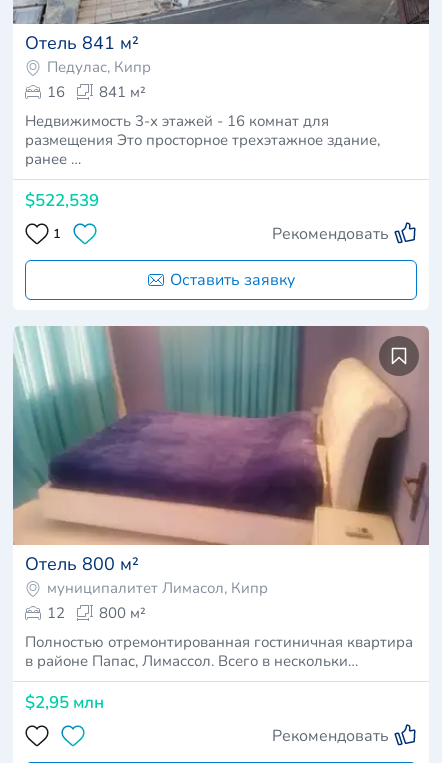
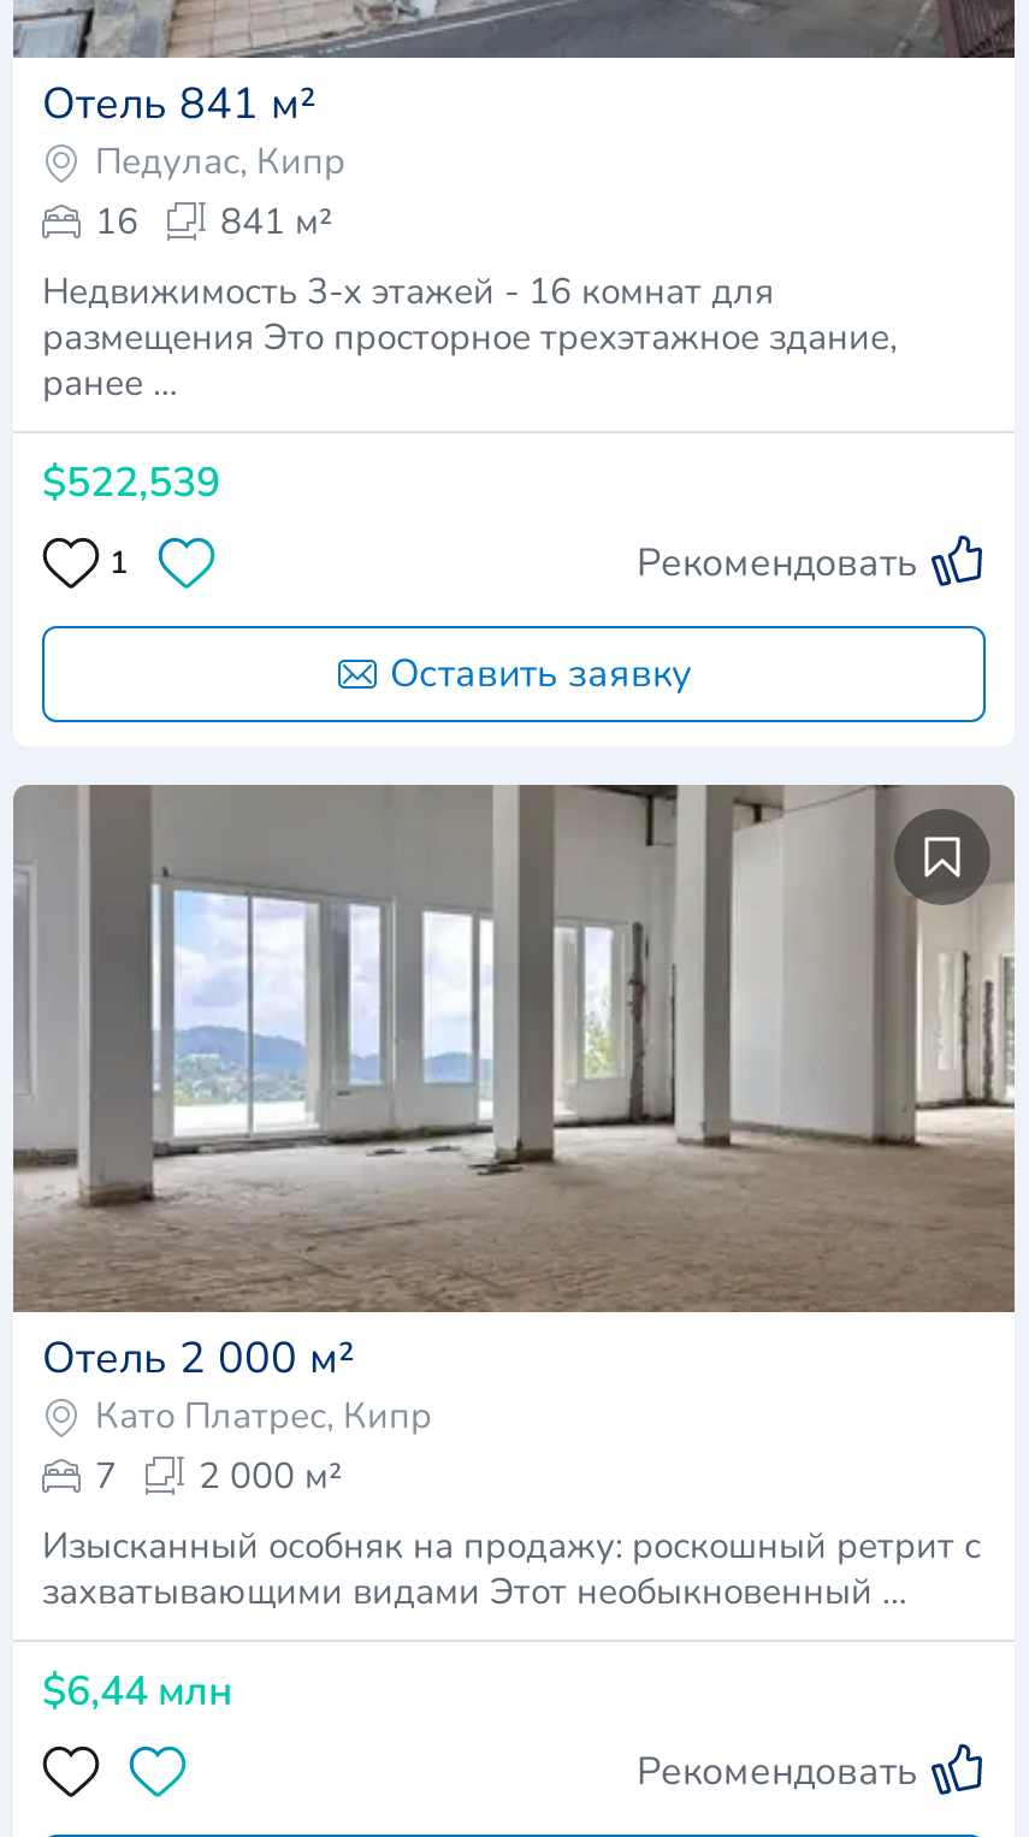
[13,325,430,671] [image] | Отель 800 м² | муниципалитет Лимасол, Кипр | 12 | 800 м² | Полностью отремонтированная гостиничная квартира | в районе Папас, Лимассол. Всего в нескольки… -> [11,782,1015,1615] [image] | Отель 2 000 м² | Като Платрес, Кипр | 7 | 2 000 м² | Изысканный особняк на продажу: роскошный ретрит с | захватывающими видами Этот необыкновенный …
[25,691,104,714] $2,95 млн -> [42,1663,232,1718] $6,44 млн

